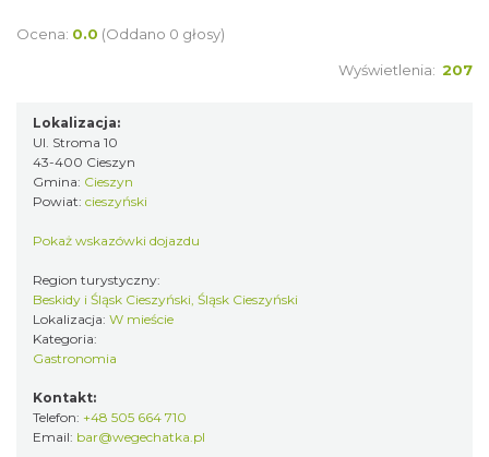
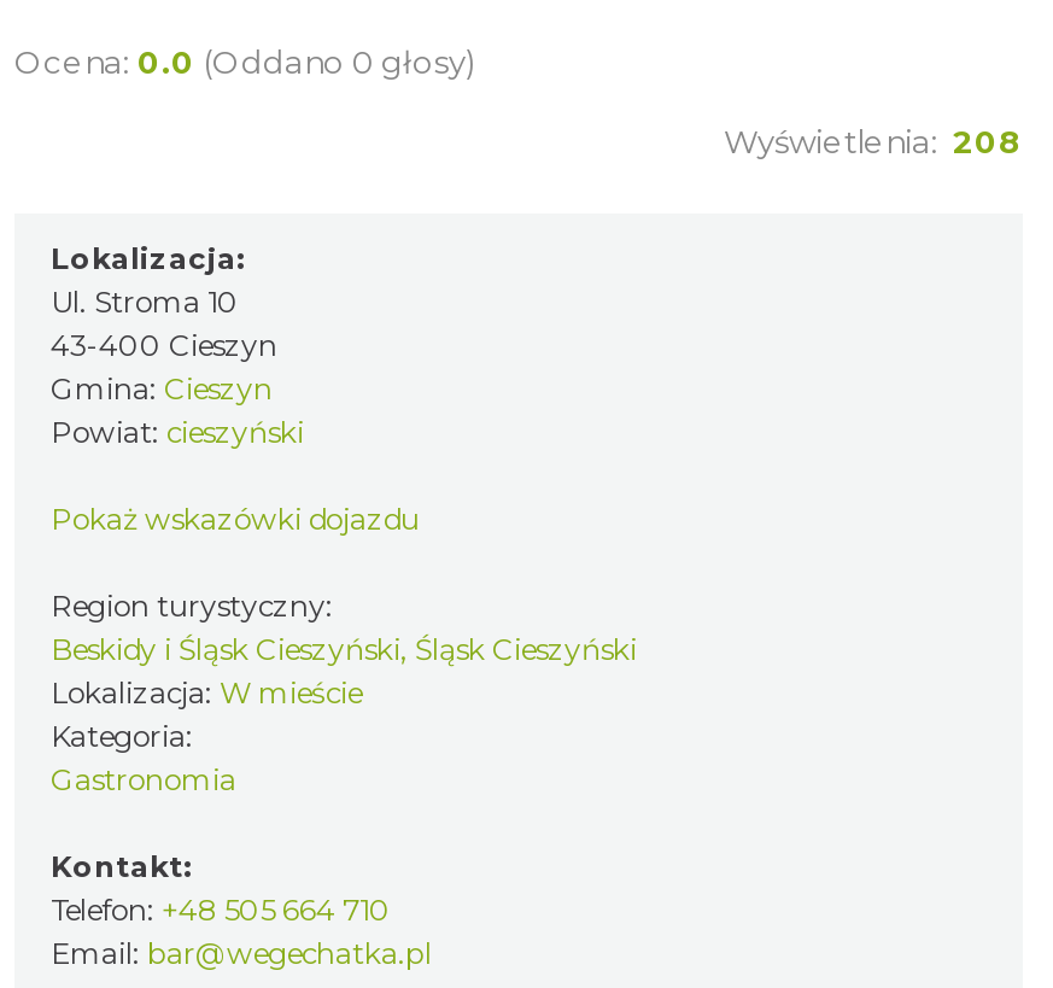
[338,61,473,79] Wyświetlenia: 207 -> [724,122,1023,160] Wyświetlenia: 208

